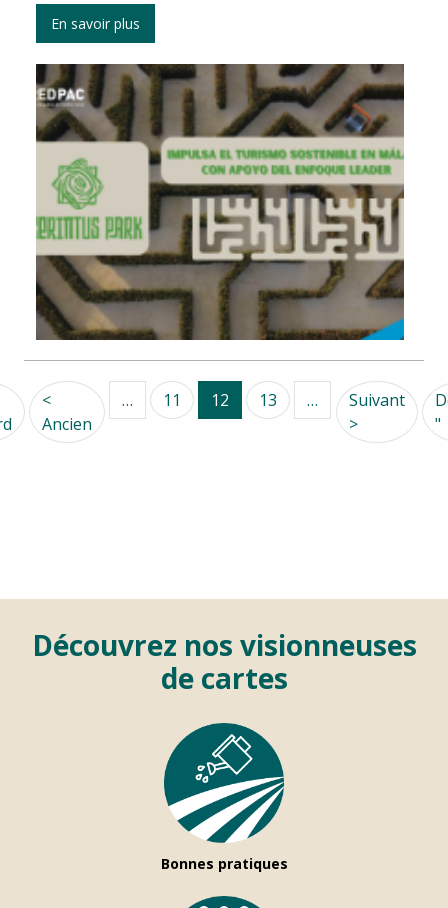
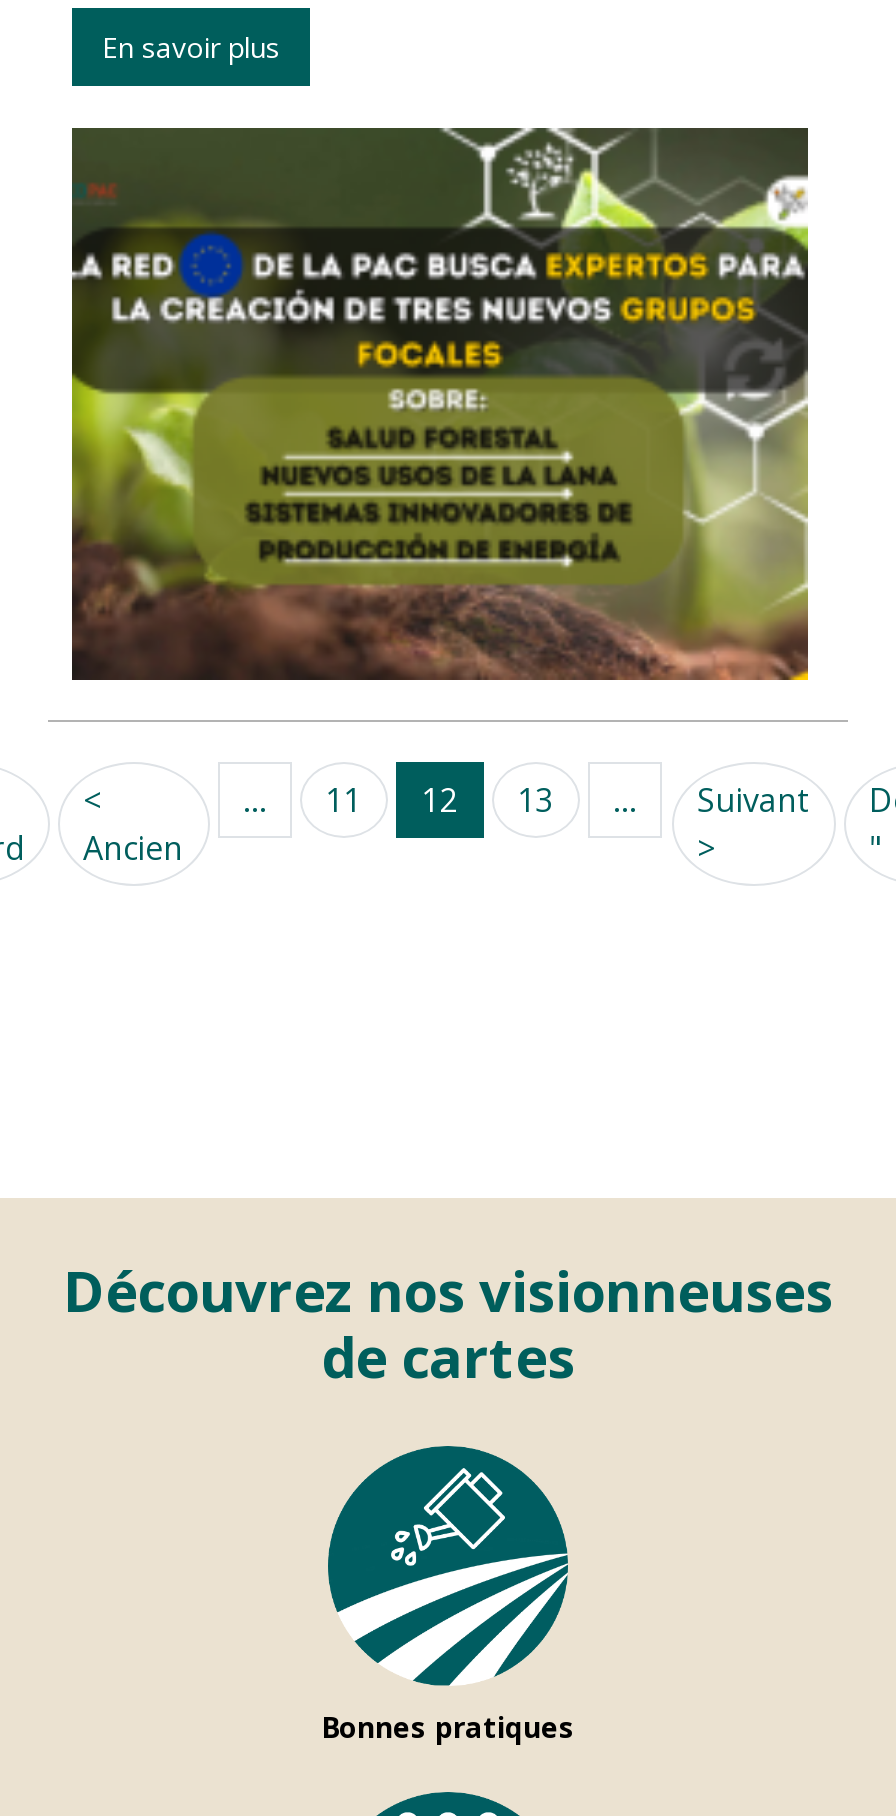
[36,64,405,341] [image] -> [70,128,810,682] [image]

